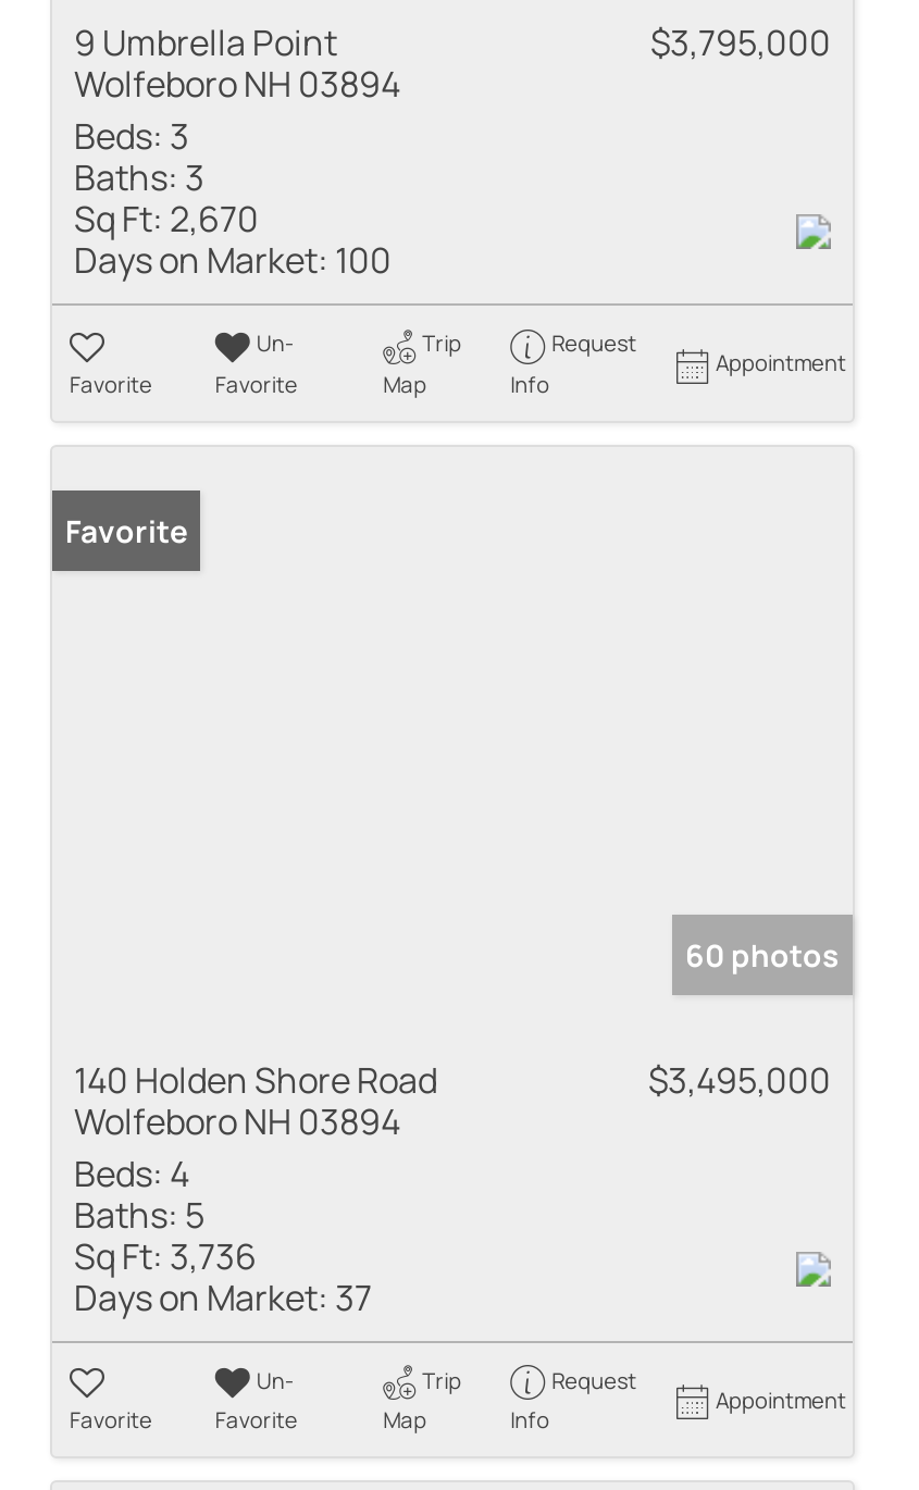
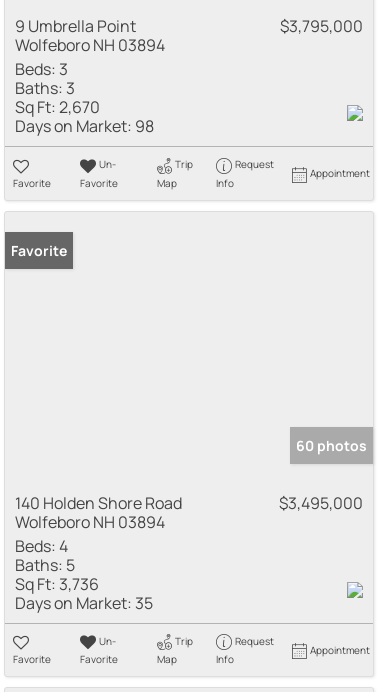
[74,237,392,285] Days on Market: 100 -> [15,115,154,137] Days on Market: 98
[74,1273,372,1321] Days on Market: 37 -> [15,592,153,614] Days on Market: 35

